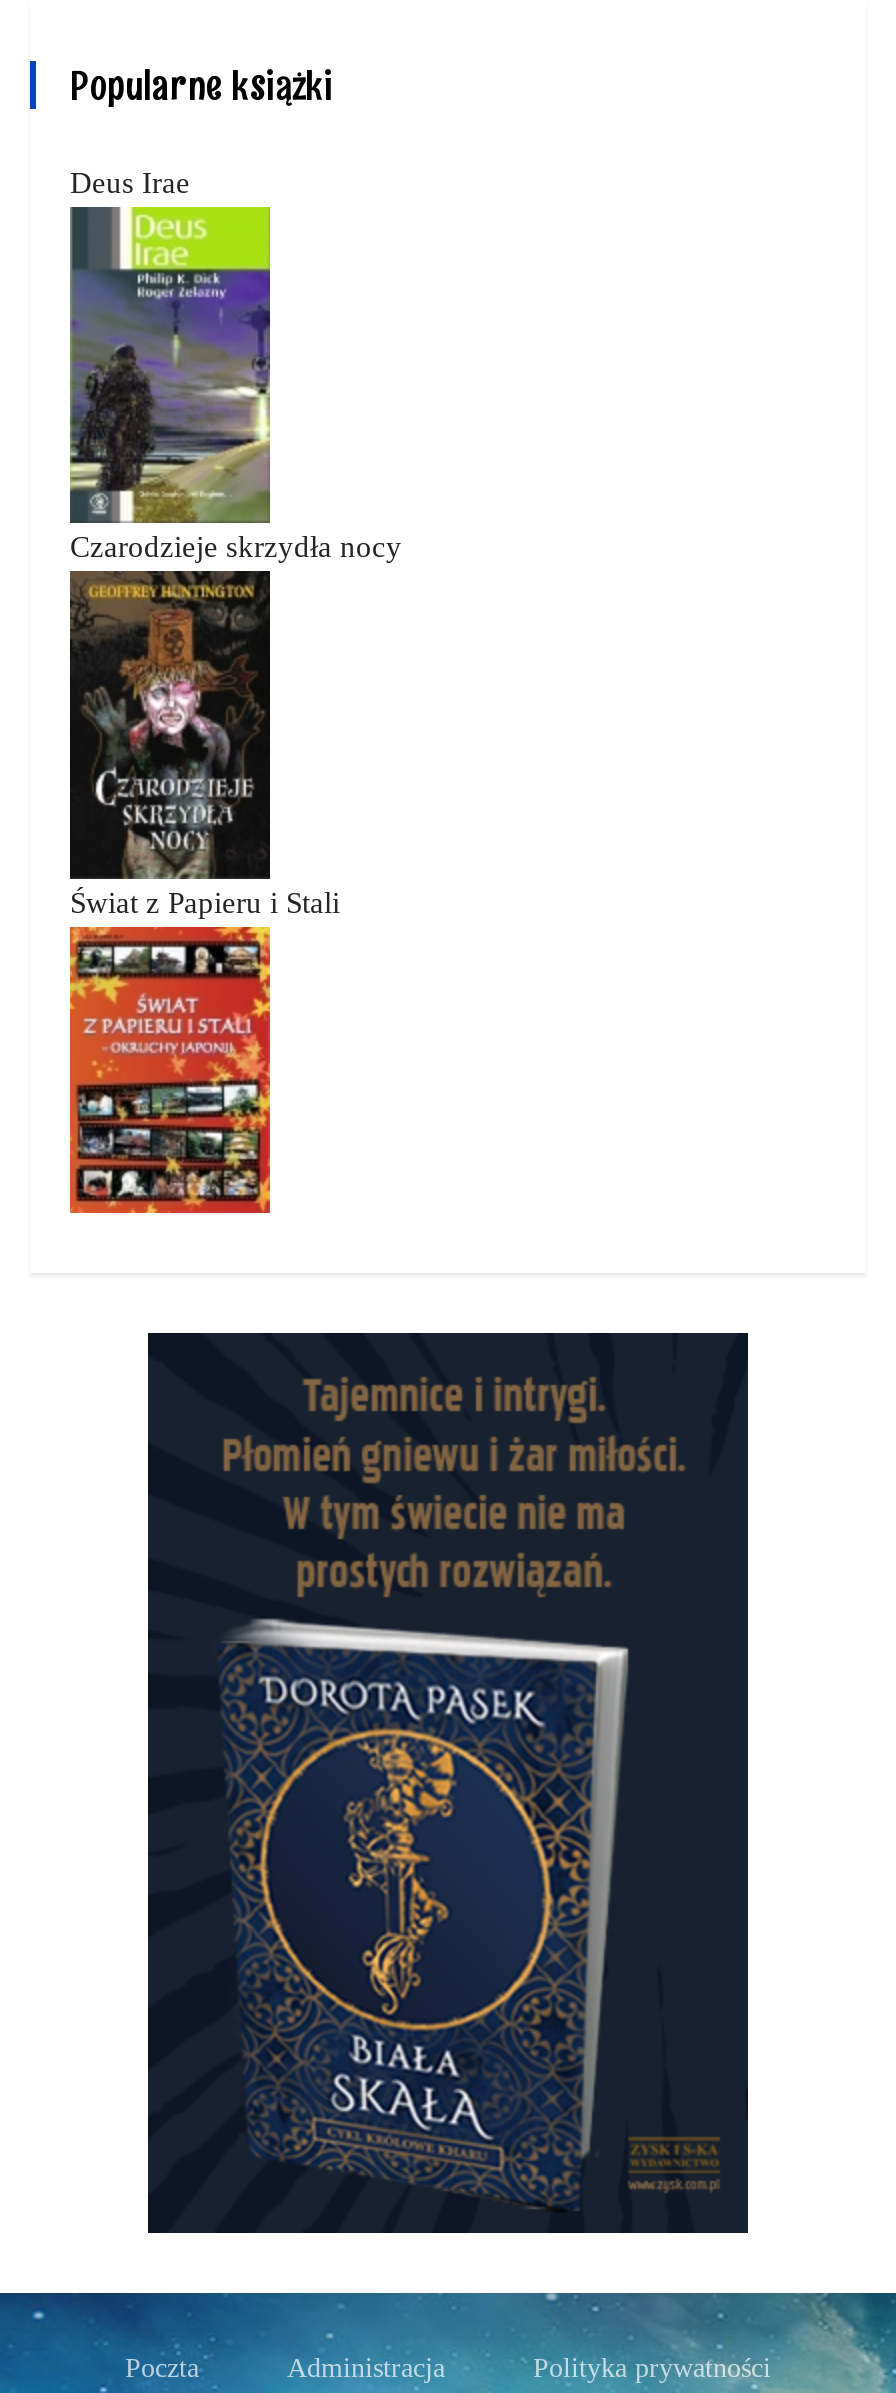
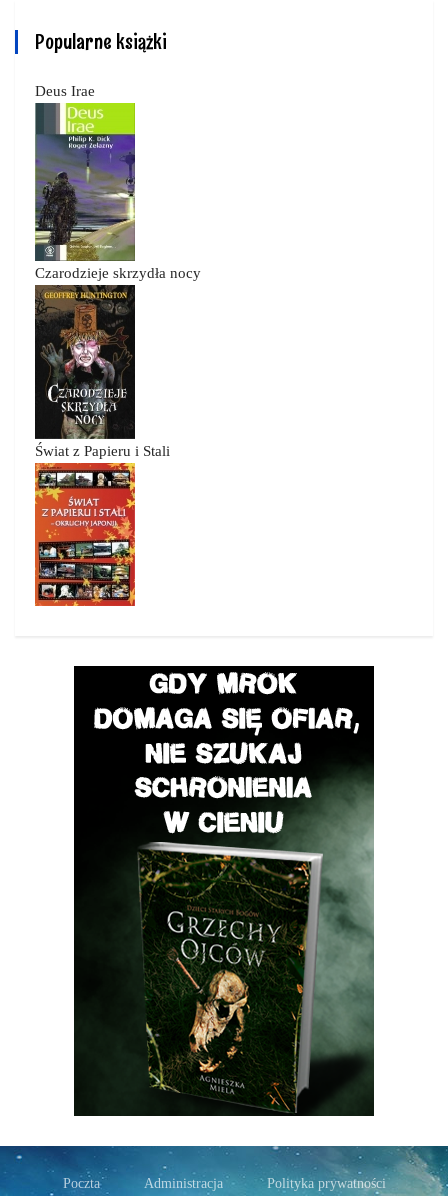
[148,1333,750,2233] [image] -> [74,666,374,1114] [image]

